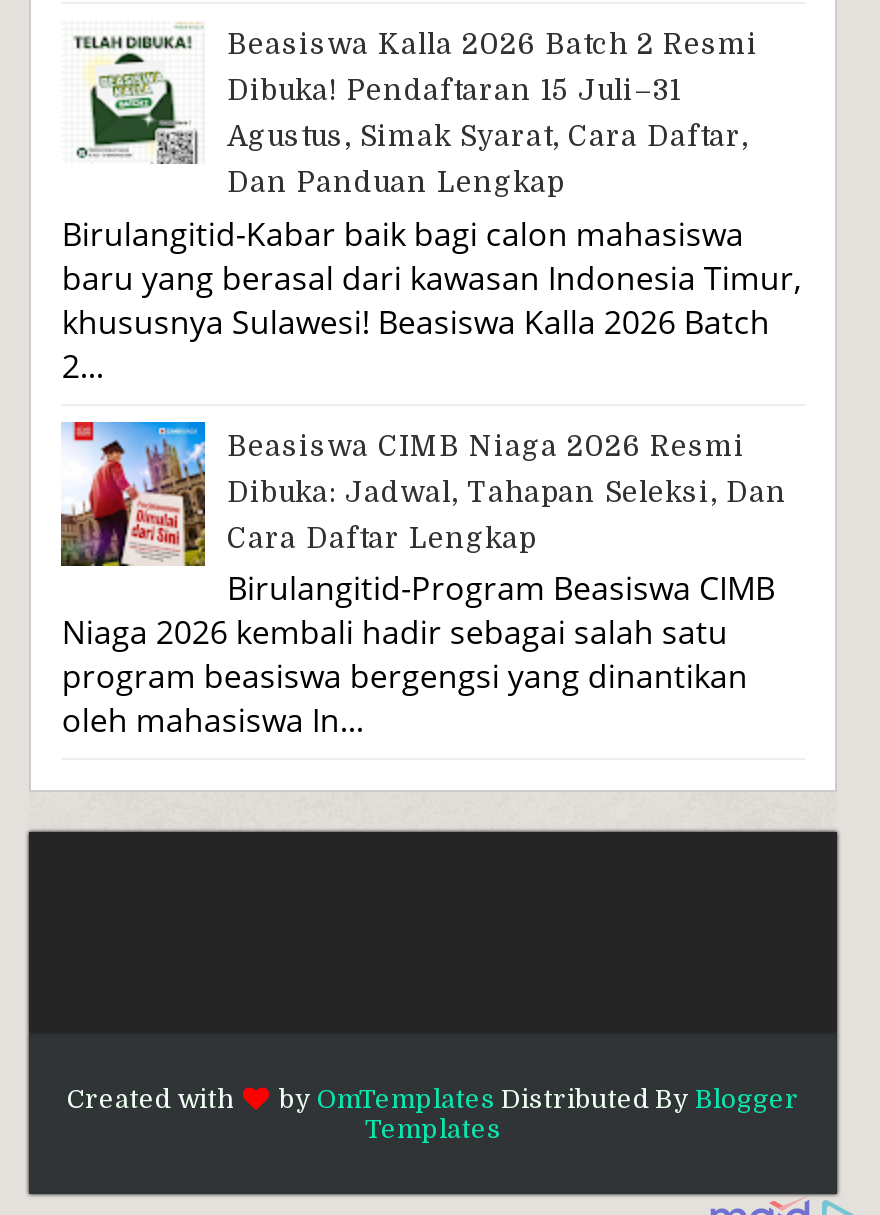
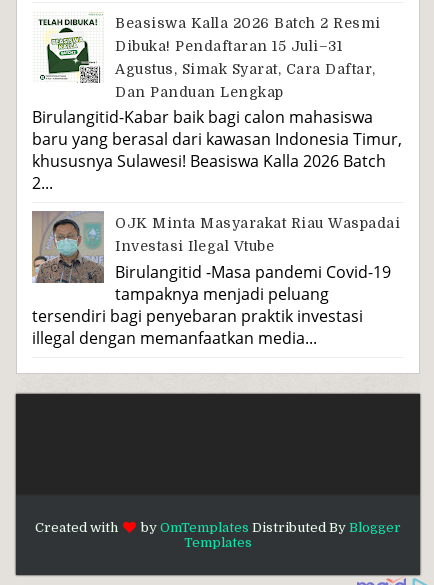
[61,419,787,742] [image] | Beasiswa CIMB Niaga 2026 Resmi | Dibuka: Jadwal, Tahapan Seleksi, Dan | Cara Daftar Lengkap | Birulangitid-Program Beasiswa CIMB | Niaga 2026 kembali hadir sebagai salah satu | program beasiswa bergengsi yang dinantikan | oleh mahasiswa In... -> [31,210,400,348] [image] | OJK Minta Masyarakat Riau Waspadai | Investasi Ilegal Vtube | Birulangitid -Masa pandemi Covid-19 | tampaknya menjadi peluang | tersendiri bagi penyebaran praktik investasi | illegal dengan memanfaatkan media...

